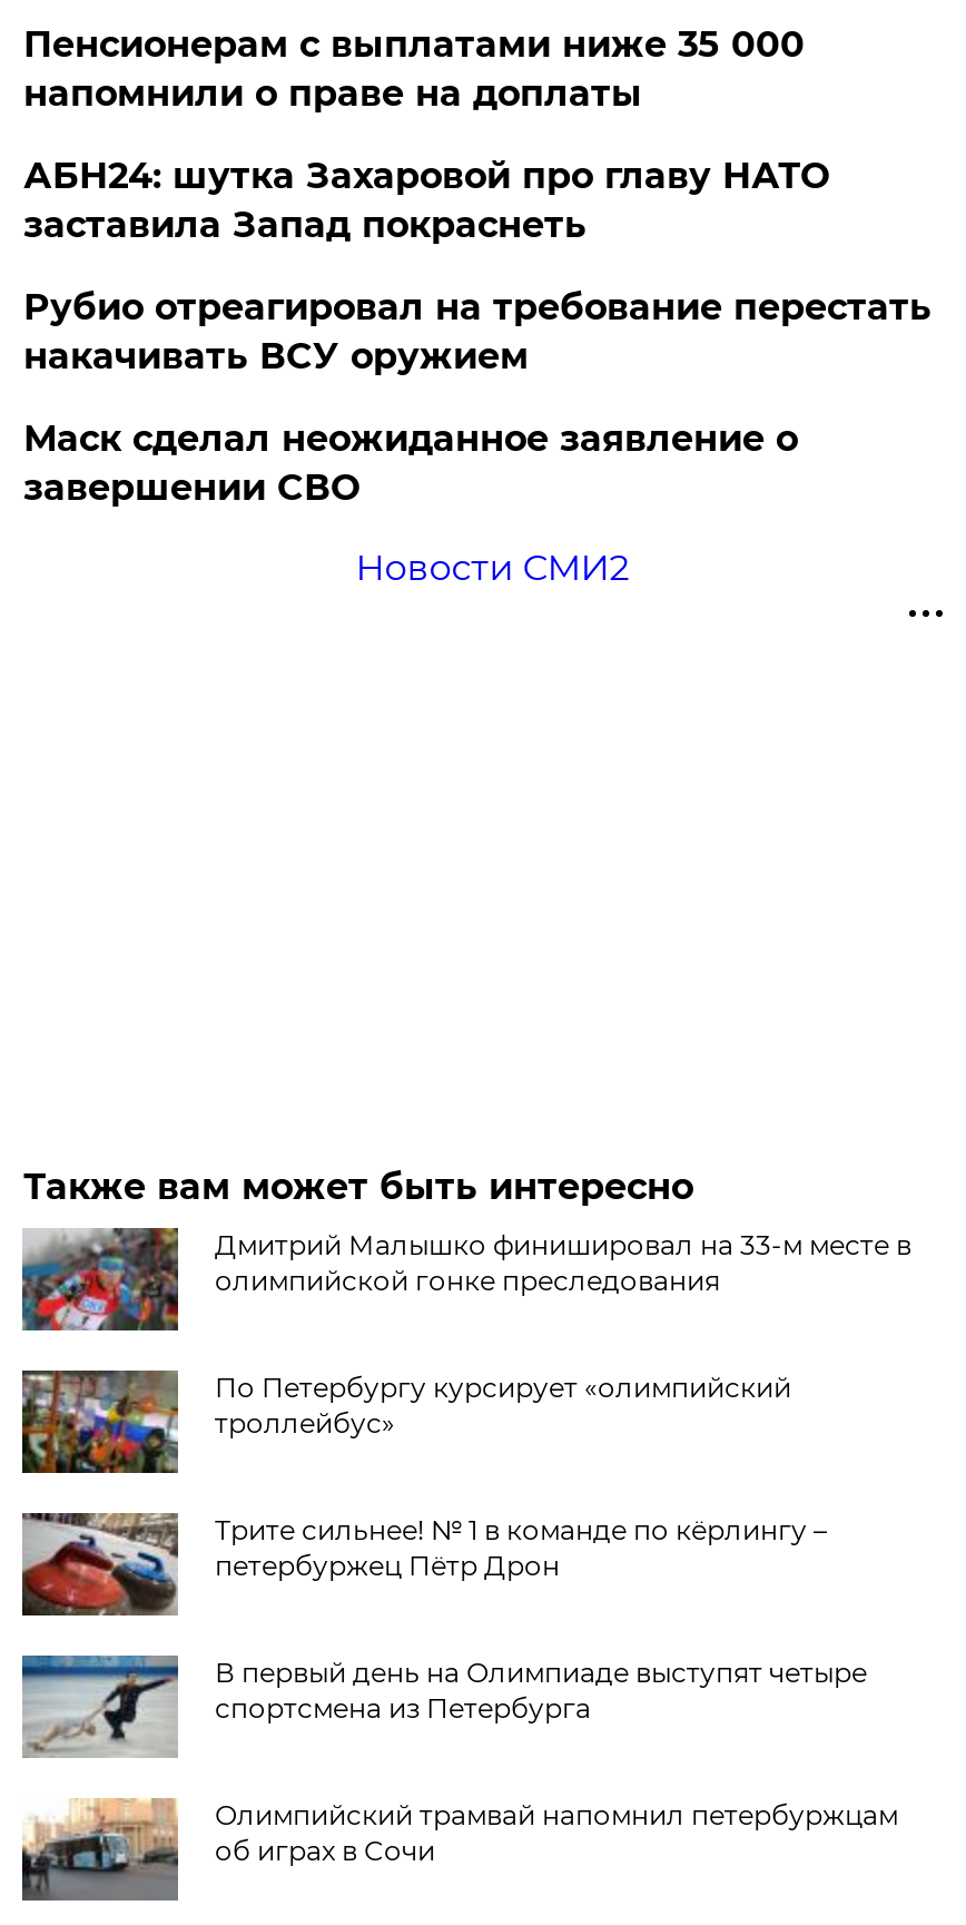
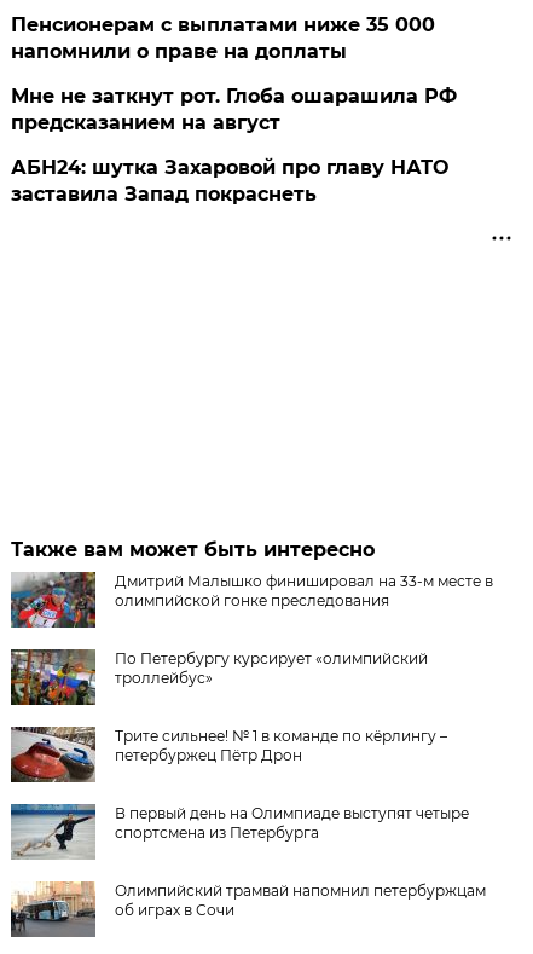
none -> [11,85,457,134] Мне не заткнут рот. Глоба ошарашила РФ | предсказанием на август
moved [23,155,829,246] -> [11,156,449,205]: АБН24: шутка Захаровой про главу НАТО | заставила Запад покраснеть
[23,286,931,589] Рубио отреагировал на требование перестать | накачивать ВСУ оружием | Маск сделал неожиданное заявление о | завершении СВО | Новости СМИ2 -> none

